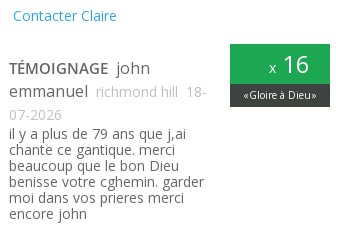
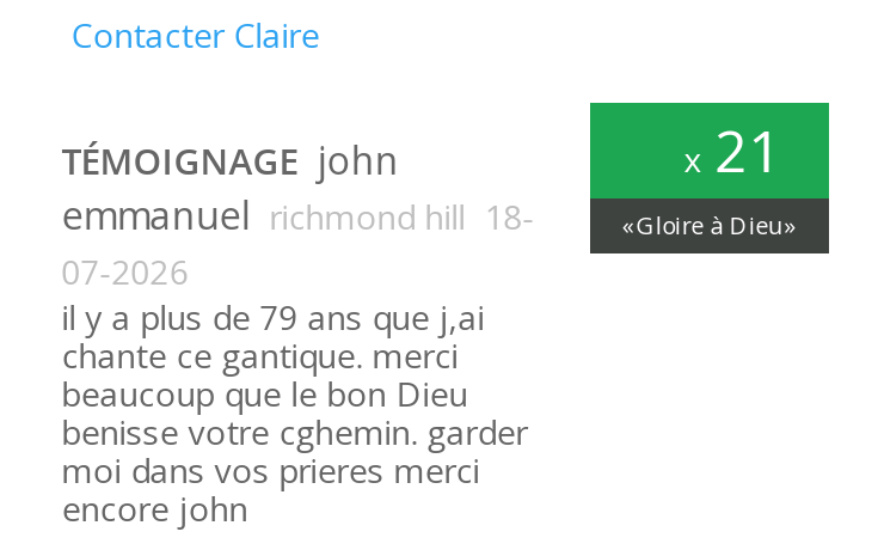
[269,47,310,80] x 16 -> [684,111,782,190] x 21

